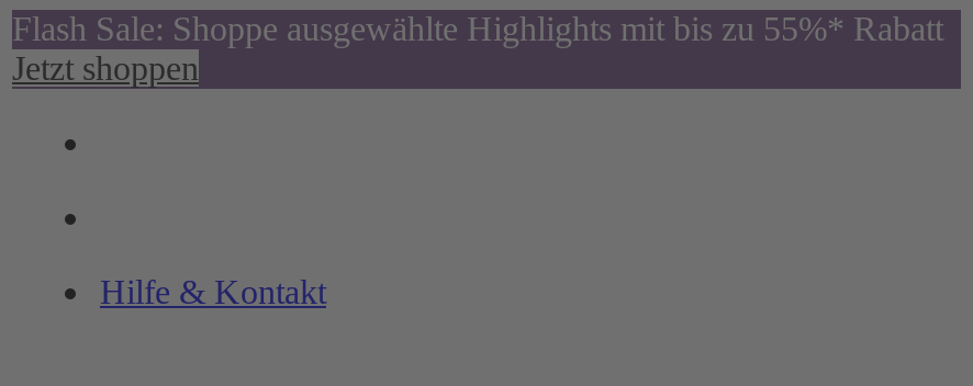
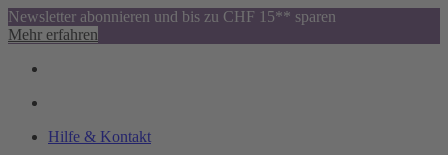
[12,10,943,87] Flash Sale: Shoppe ausgewählte Highlights mit bis zu 55%* Rabatt | Jetzt shoppen -> [8,8,336,43] Newsletter abonnieren und bis zu CHF 15** sparen | Mehr erfahren

